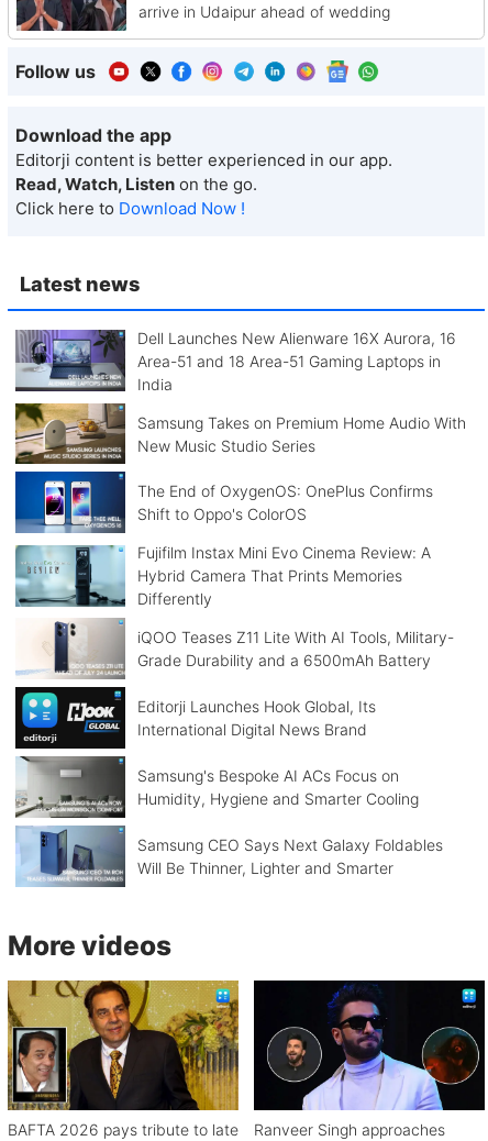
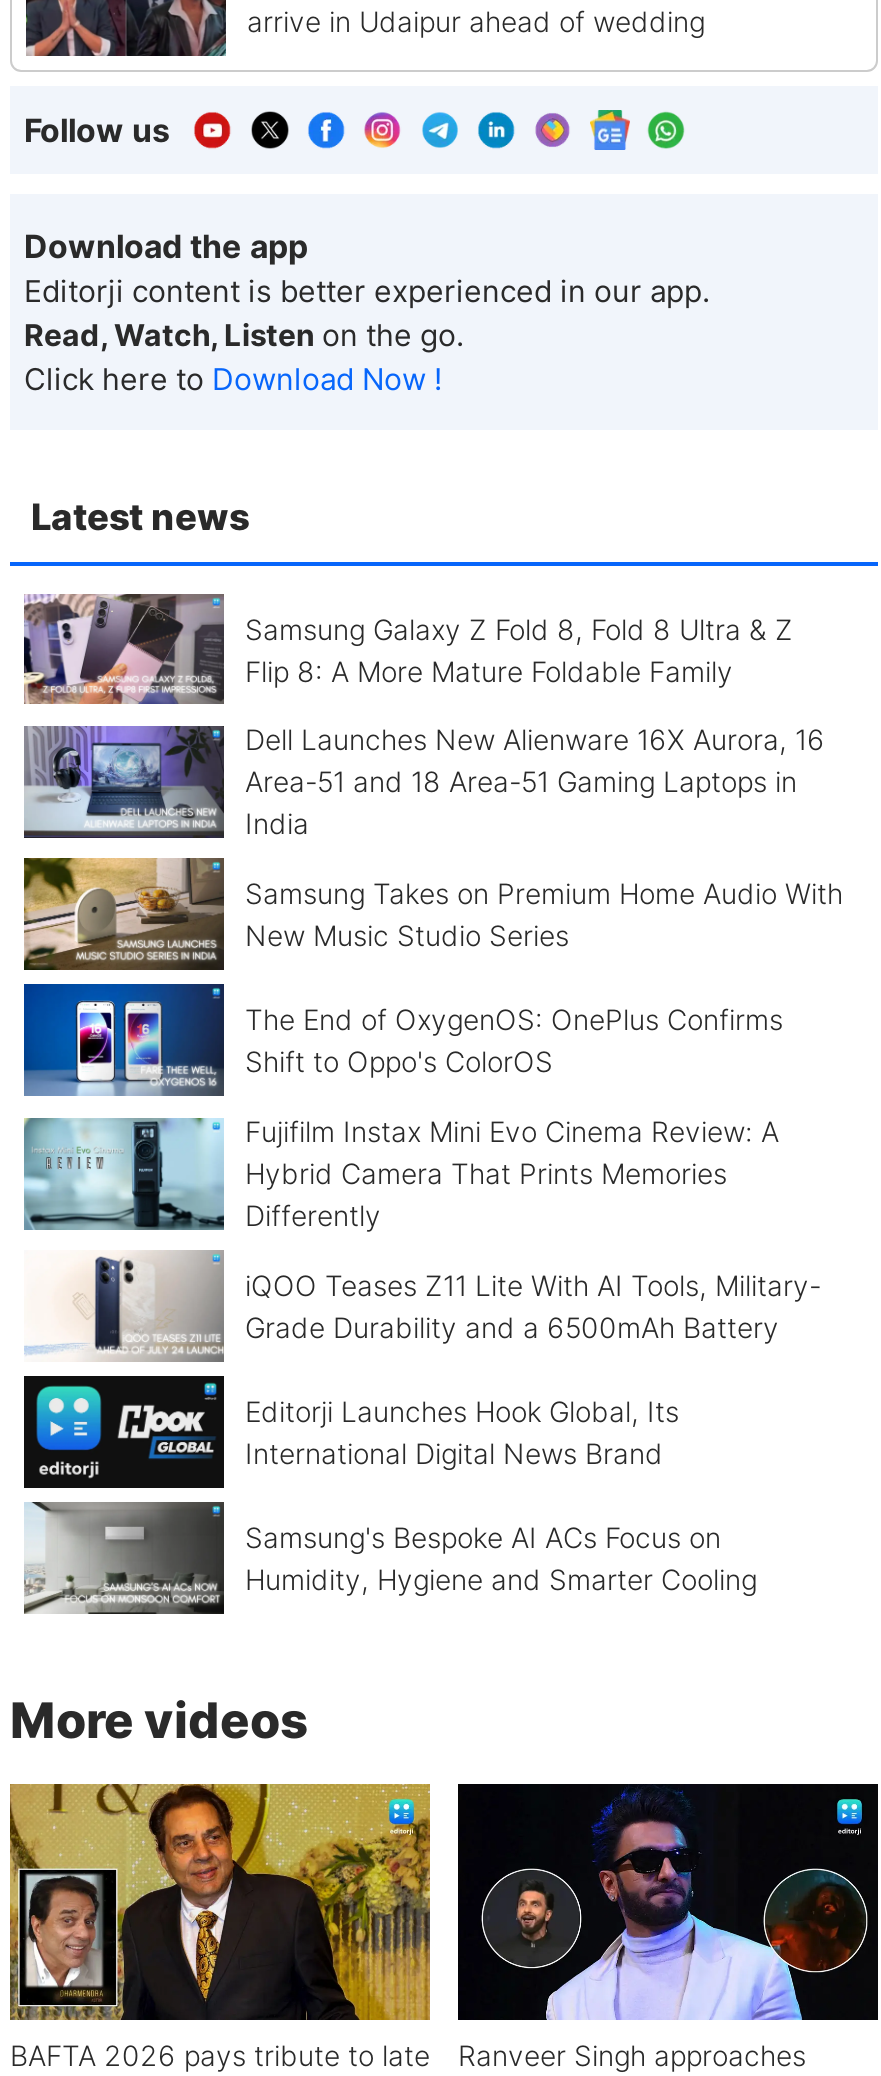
none -> [24,592,793,706] [image] | Samsung Galaxy Z Fold 8, Fold 8 Ultra & Z | Flip 8: A More Mature Foldable Family
moved [13,328,465,808] -> [20,723,843,1595]: [image] | Dell Launches New Alienware 16X Aurora, 16 | Area-51 and 18 Area-51 Gaming Laptops in | ... | Samsung's Bespoke AI ACs Focus on | Humidity, Hygiene and Smarter Cooling
[15,826,442,887] [image] | Samsung CEO Says Next Galaxy Foldables | Will Be Thinner, Lighter and Smarter -> none

